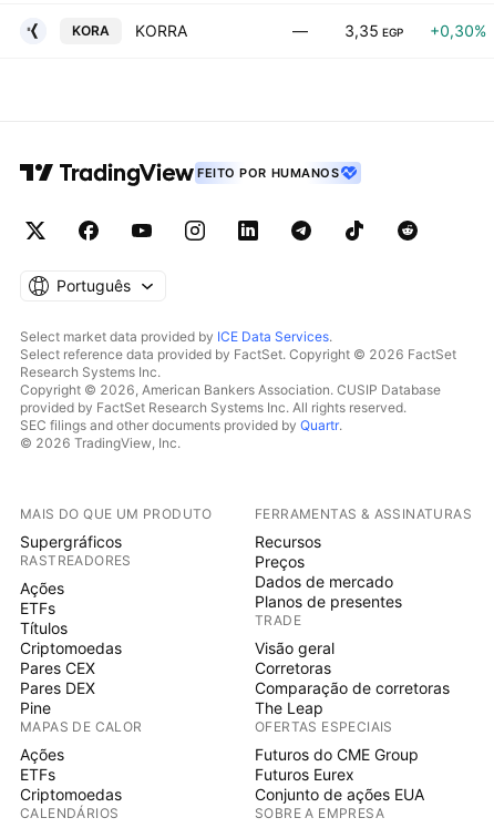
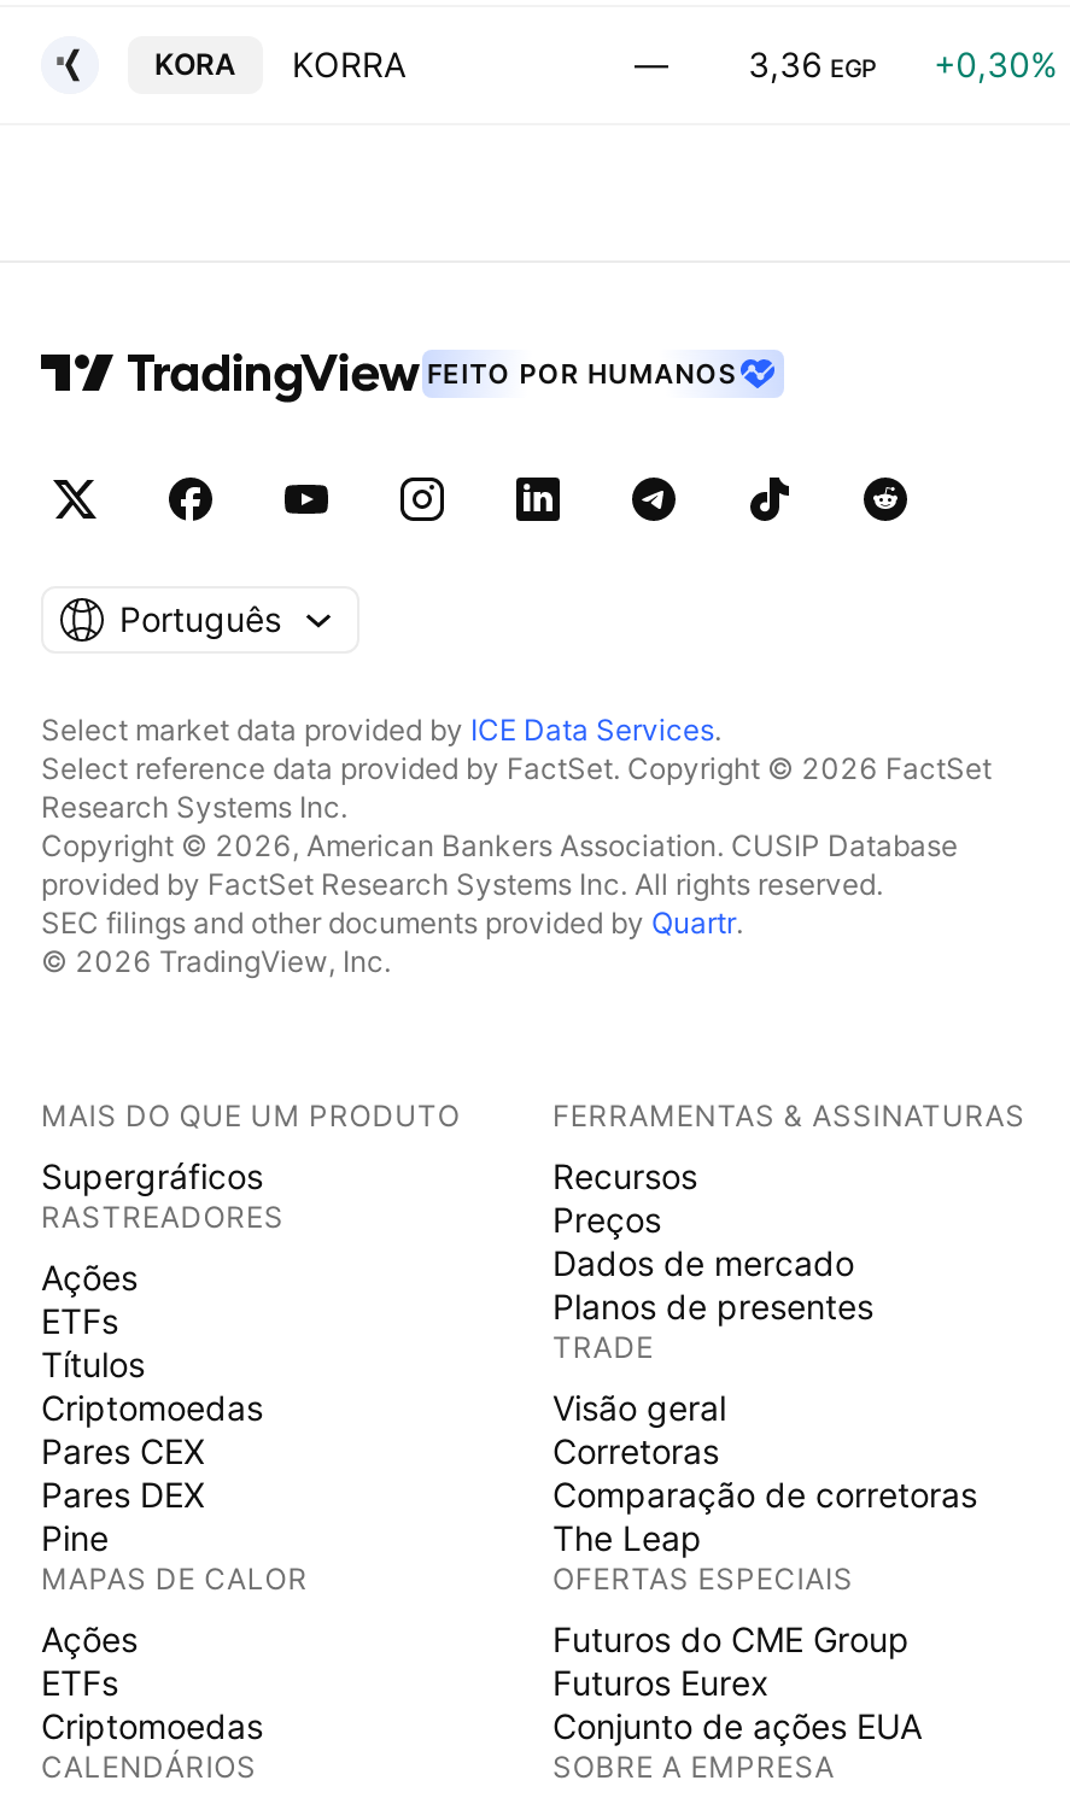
[344,21,403,40] 3,35 EGP -> [748,43,876,84] 3,36 EGP

